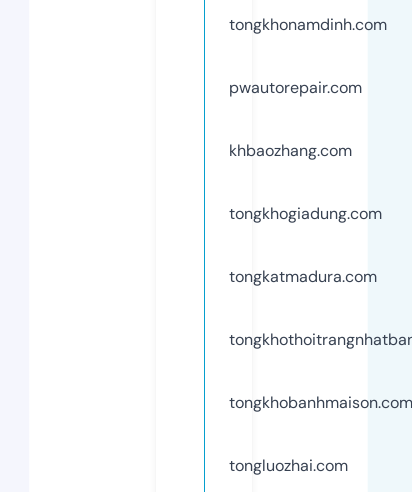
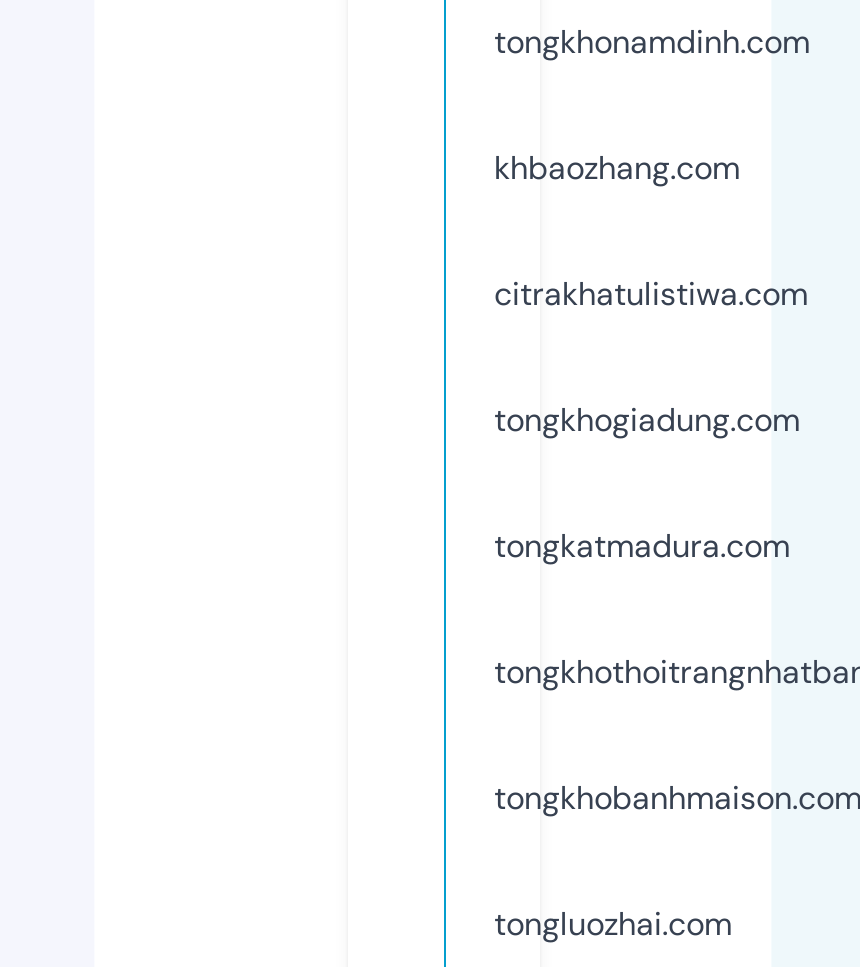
[229,77,362,98] pwautorepair.com -> none
moved [229,140,352,161] -> [494,147,740,189]: khbaozhang.com
none -> [494,273,808,315] citrakhatulistiwa.com

